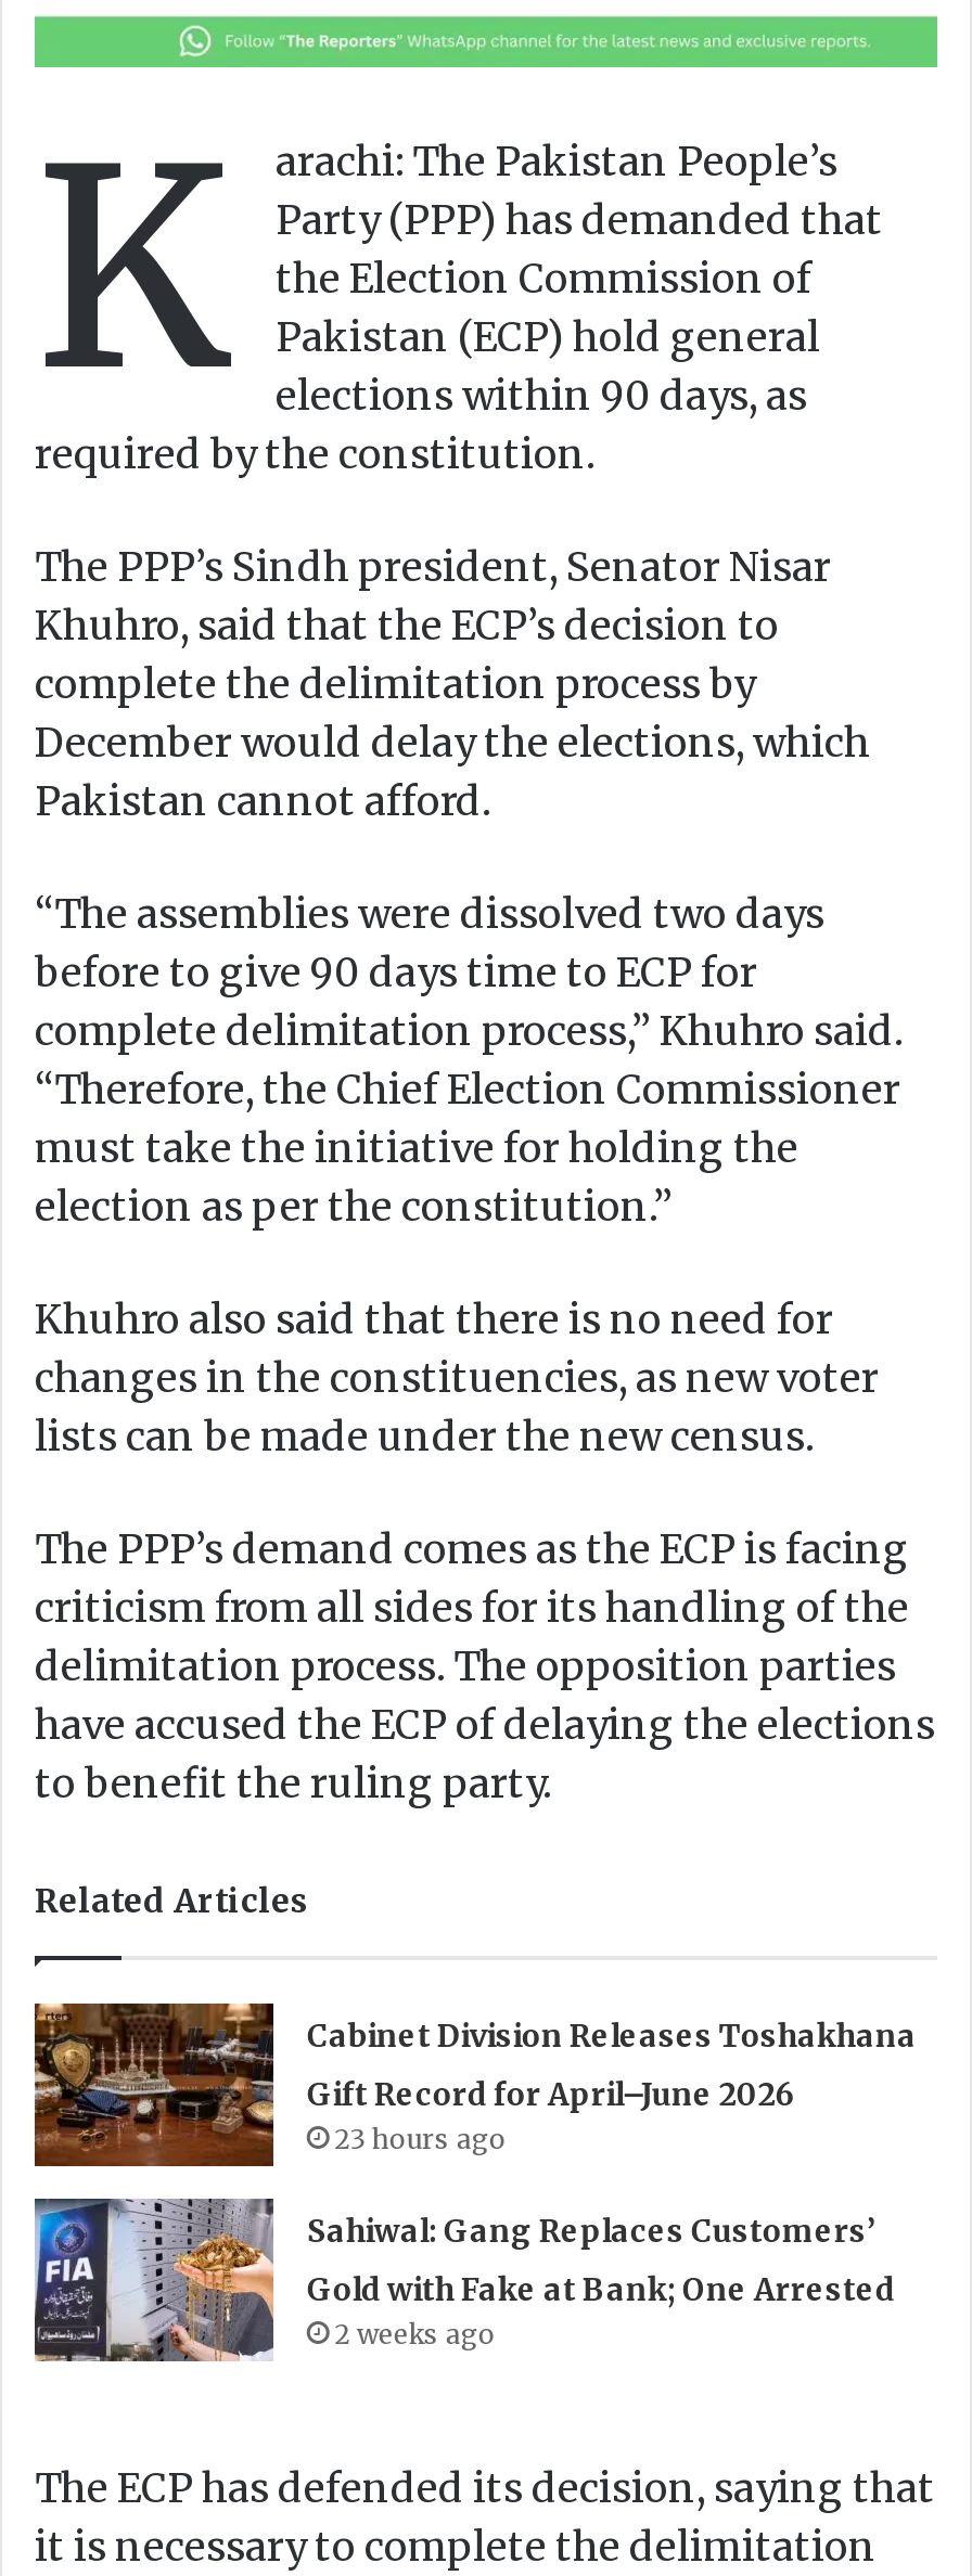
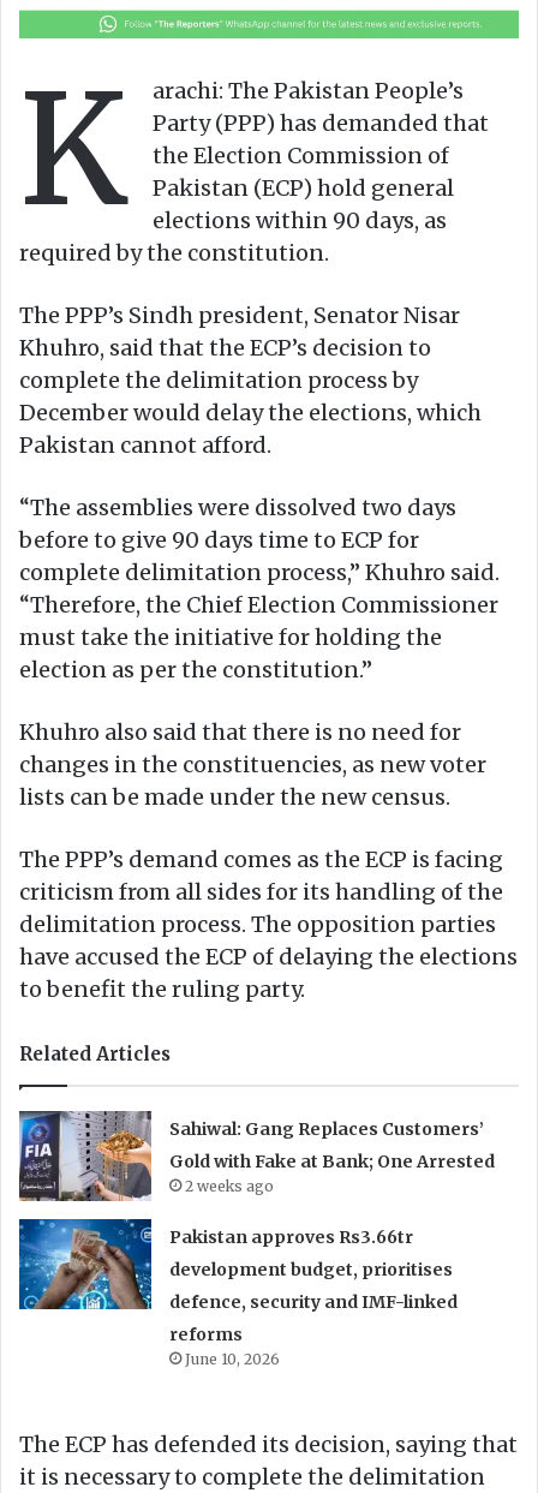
[33,2001,276,2168] [image] -> [18,1218,153,1310] [image]
[307,2016,916,2155] Cabinet Division Releases Toshakhana | Gift Record for April–June 2026 | 23 hours ago -> none
moved [30,2194,895,2366] -> [17,1109,495,1204]: [image] | Sahiwal: Gang Replaces Customers’ | Gold with Fake at Bank; One Arrested | 2 weeks ago
none -> [170,1226,458,1368] Pakistan approves Rs3.66tr | development budget, prioritises | defence, security and IMF-linked | reforms | June 10, 2026

